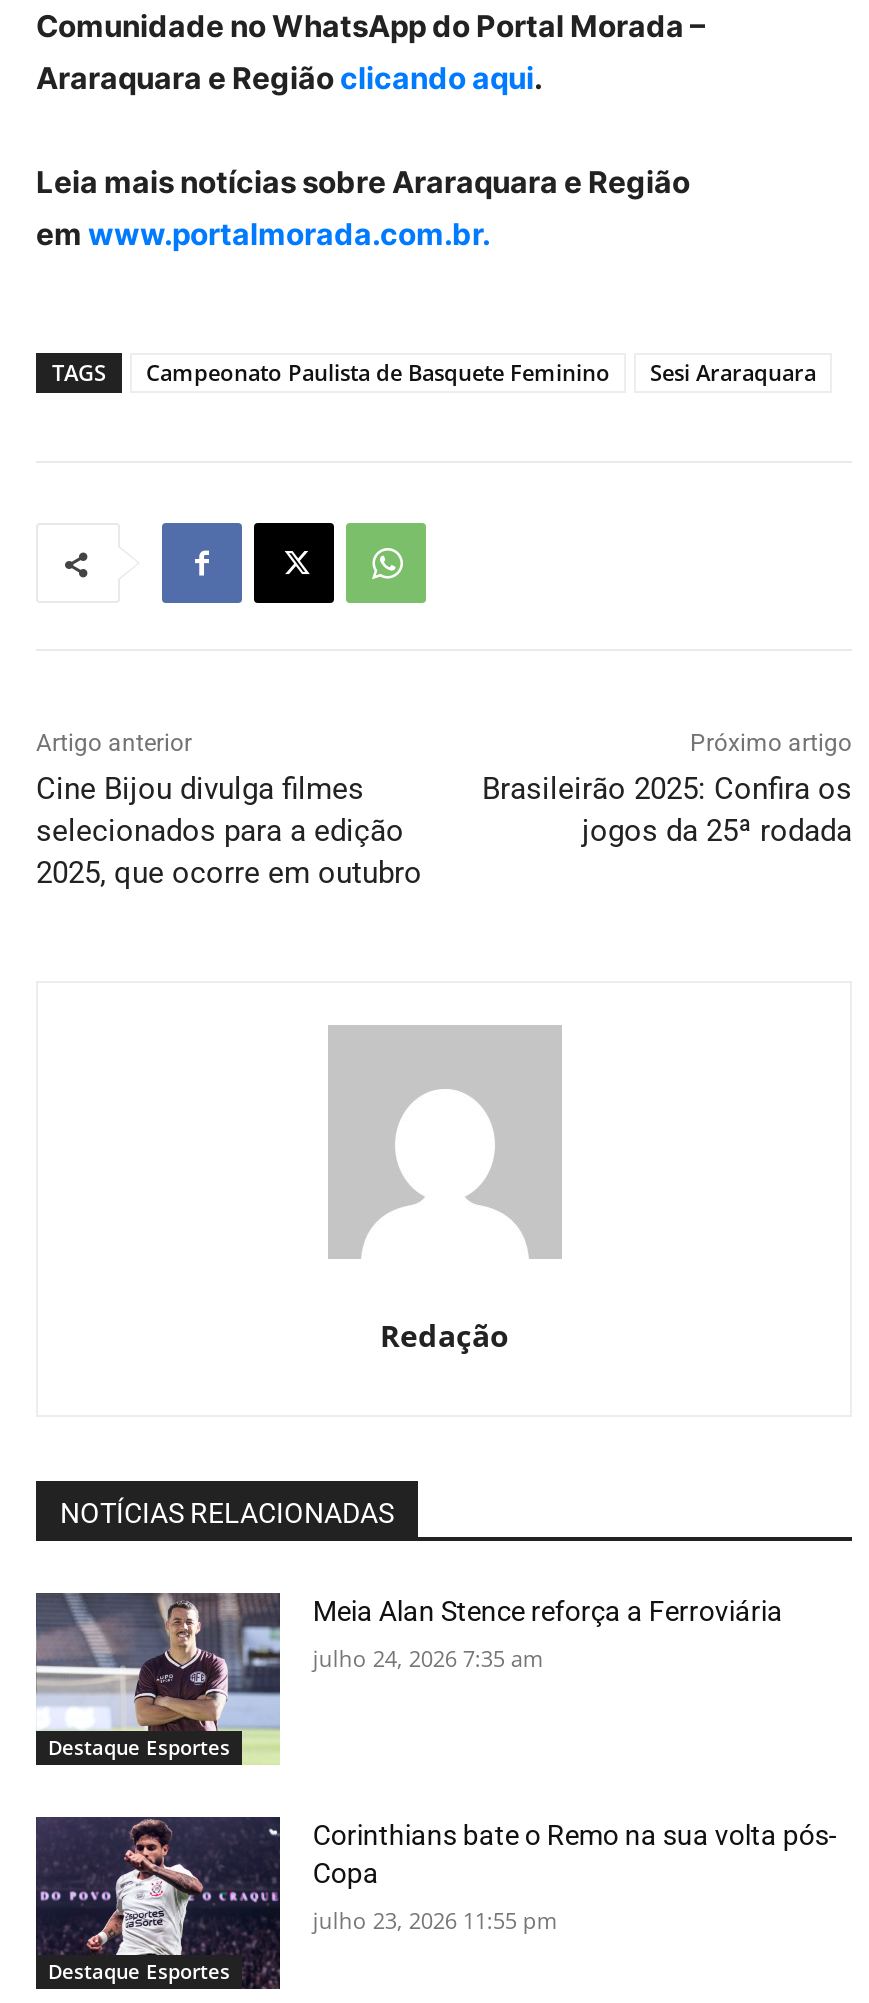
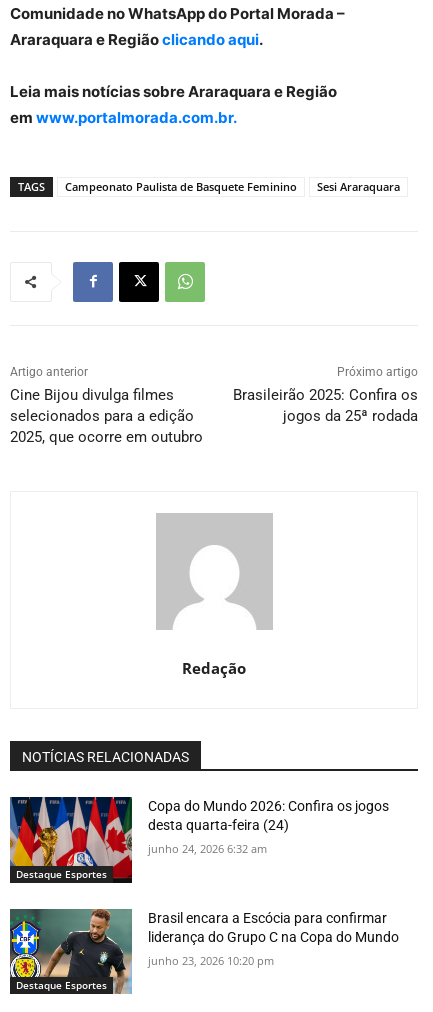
[36,1592,783,1766] [image] | Meia Alan Stence reforça a Ferroviária -> [9,796,389,884] [image] | Copa do Mundo 2026: Confira os jogos | desta quarta-feira (24)
[313,1644,543,1674] julho 24, 2026 7:35 am -> [148,841,267,856] junho 24, 2026 6:32 am
[36,1816,837,1990] [image] | Corinthians bate o Remo na sua volta pós- | Copa -> [10,909,399,994] [image] | Brasil encara a Escócia para confirmar | liderança do Grupo C na Copa do Mundo
[313,1905,557,1935] julho 23, 2026 11:55 pm -> [148,952,274,967] junho 23, 2026 10:20 pm

